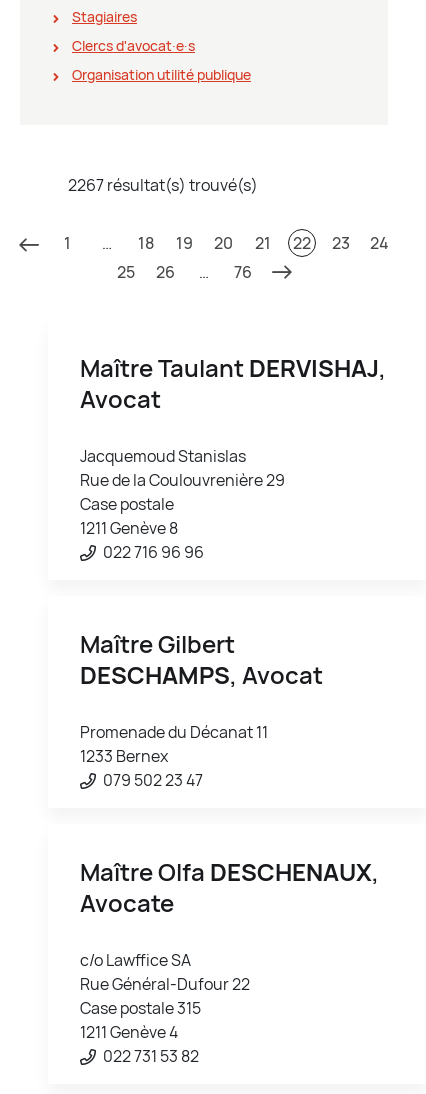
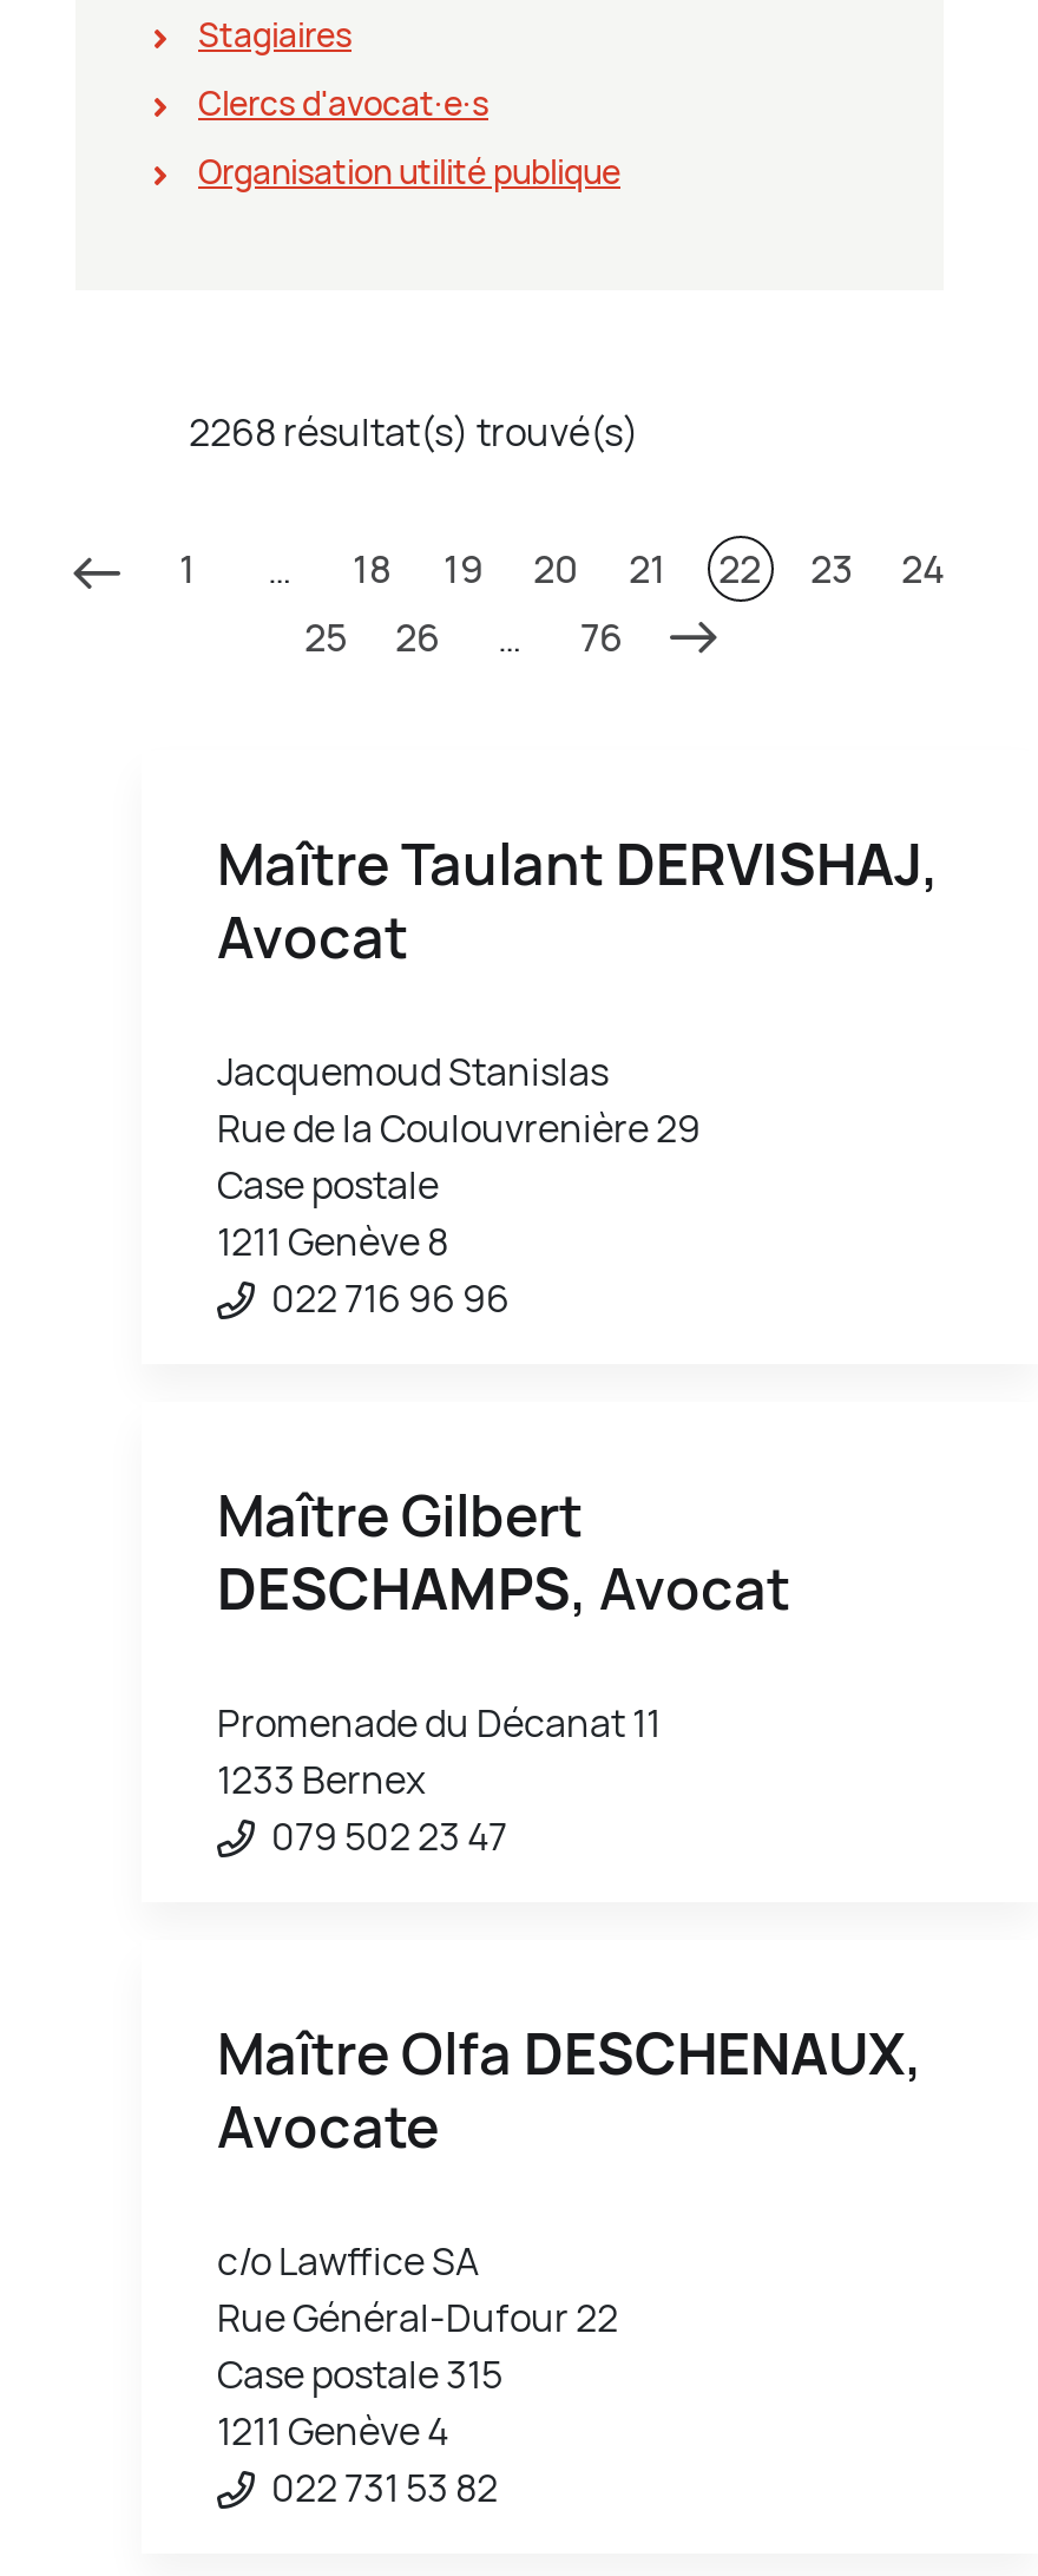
[68,174,258,196] 2267 résultat(s) trouvé(s) -> [189,405,639,457] 2268 résultat(s) trouvé(s)

